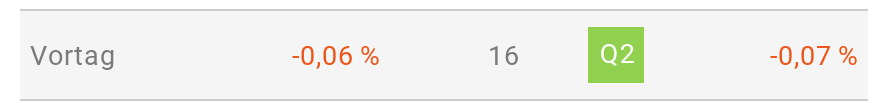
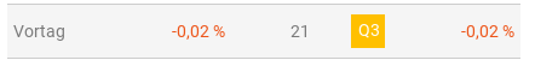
[292,38,858,72] -0,06 % | 16 | Q2 | -0,07 % -> [172,21,514,41] -0,02 % | 21 | Q3 | -0,02 %

